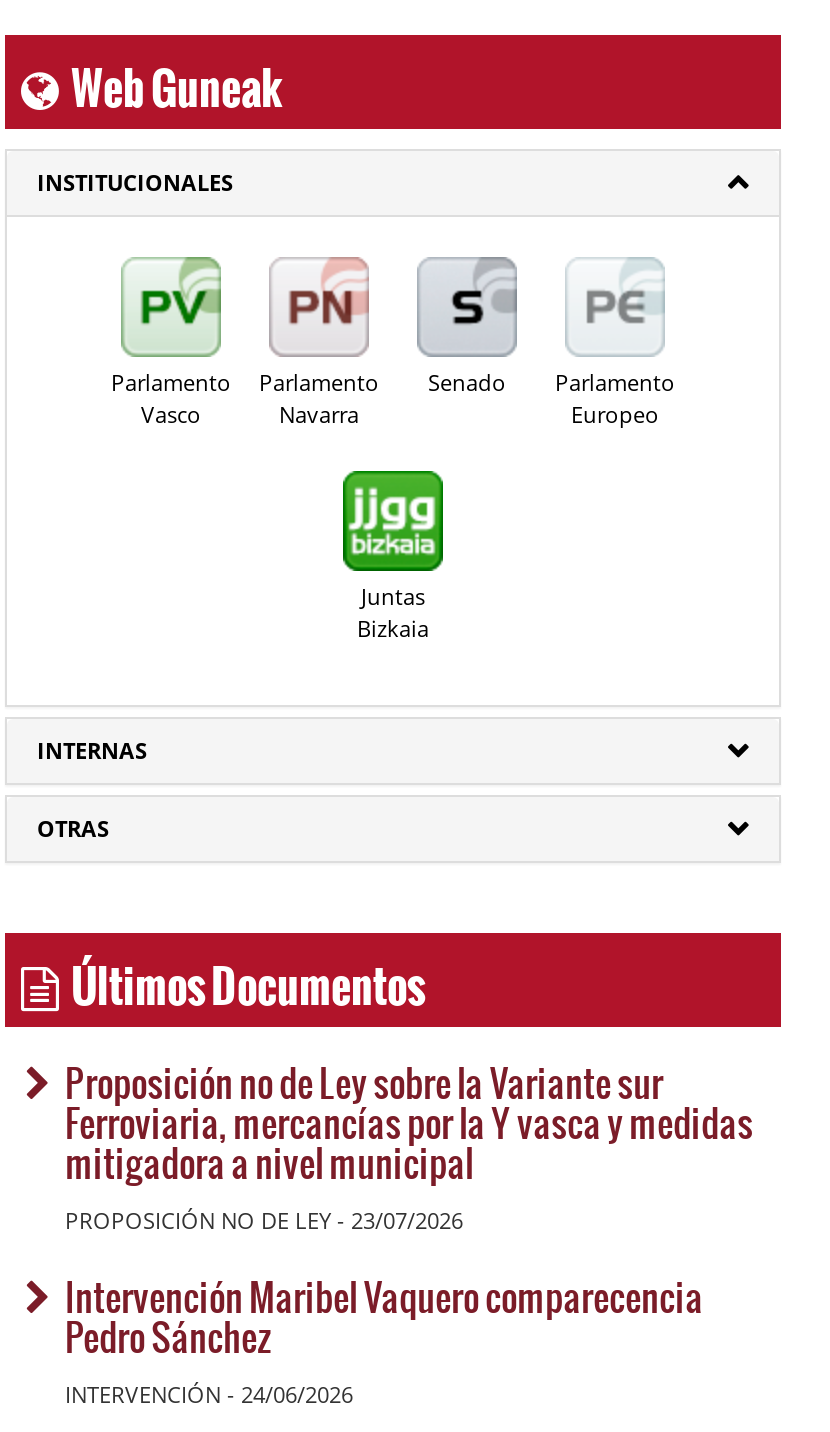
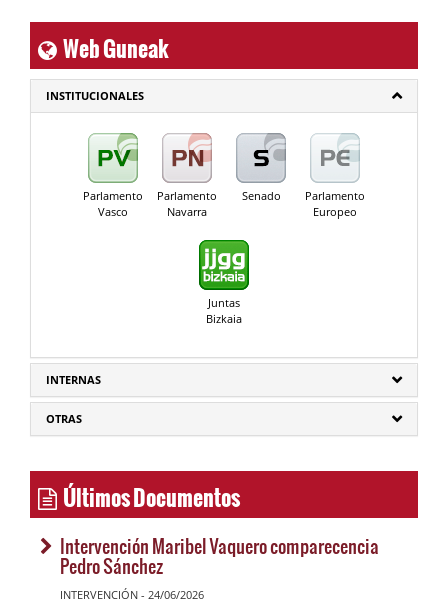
[65,1055,753,1235] Proposición no de Ley sobre la Variante sur | Ferroviaria, mercancías por la Y vasca y medidas | mitigadora a nivel municipal | PROPOSICIÓN NO DE LEY - 23/07/2026 -> none

